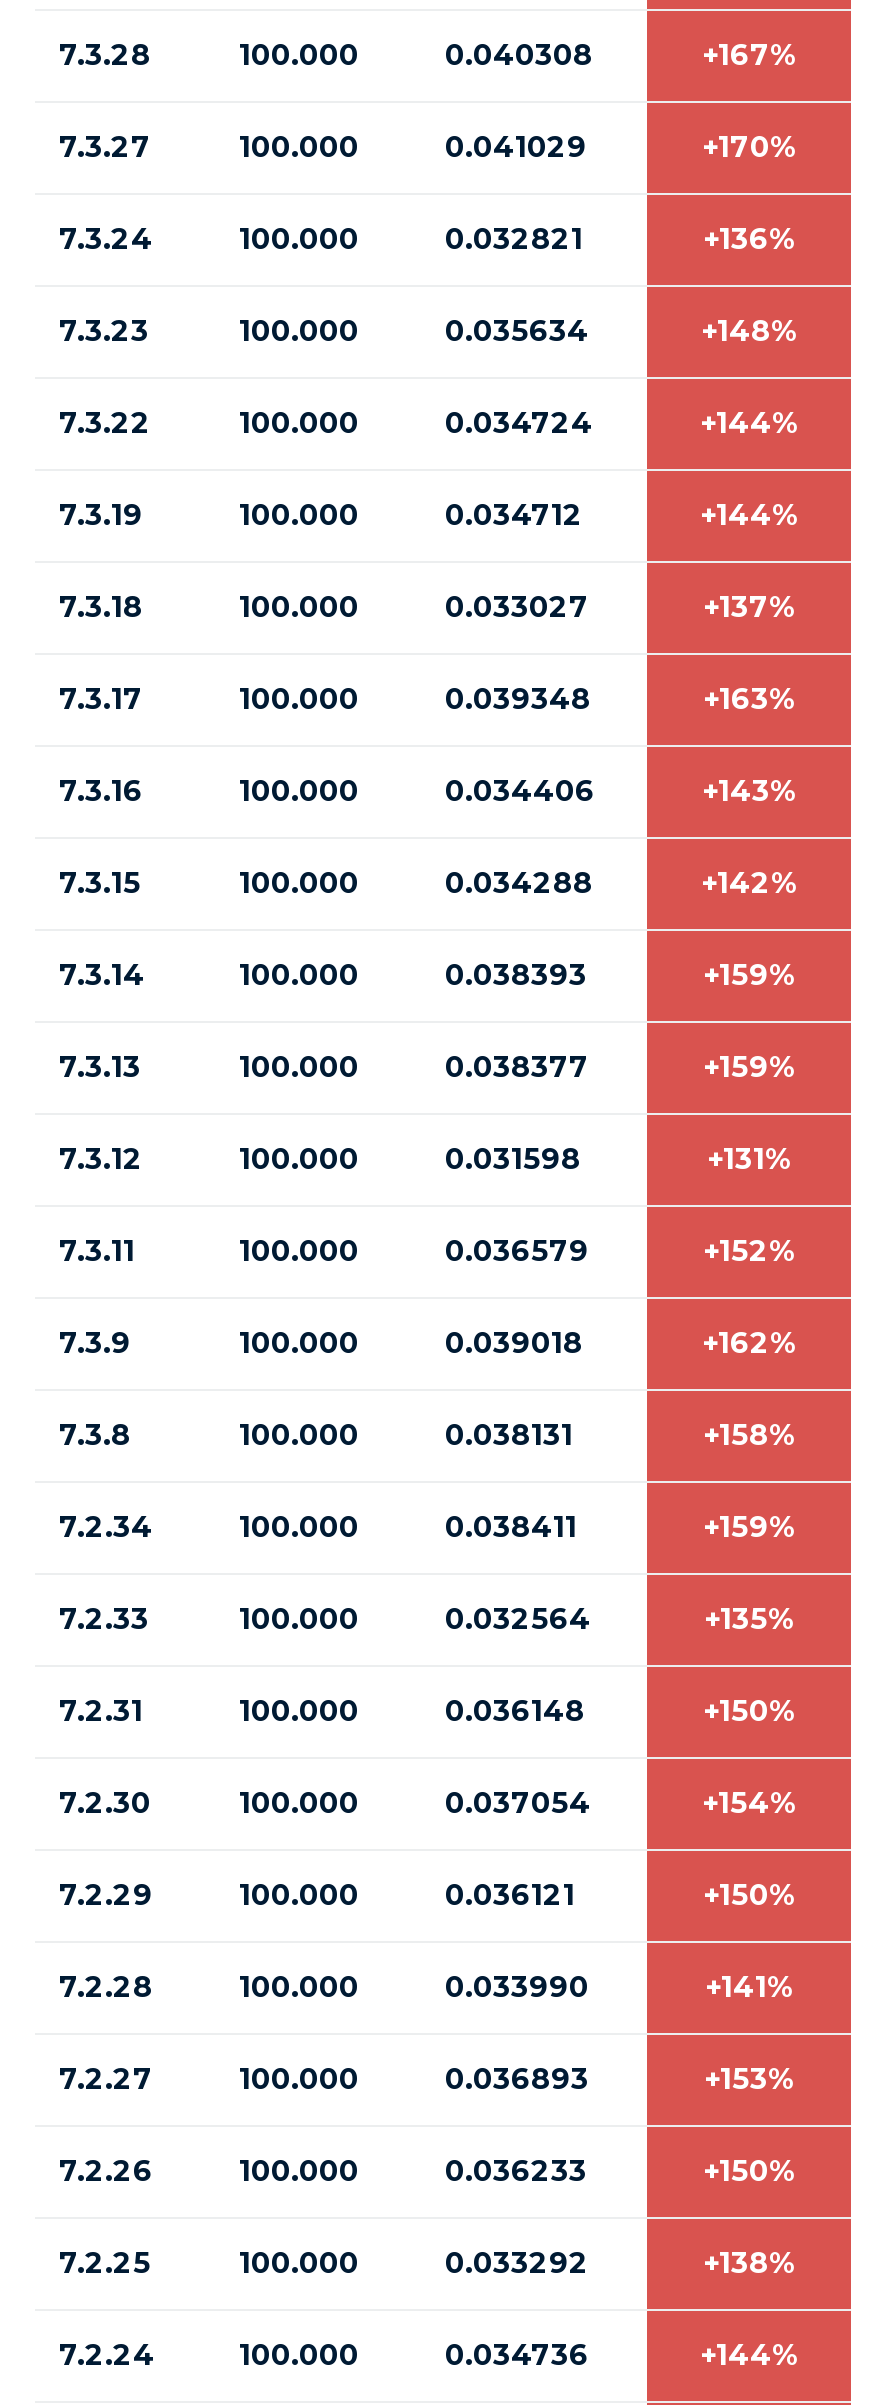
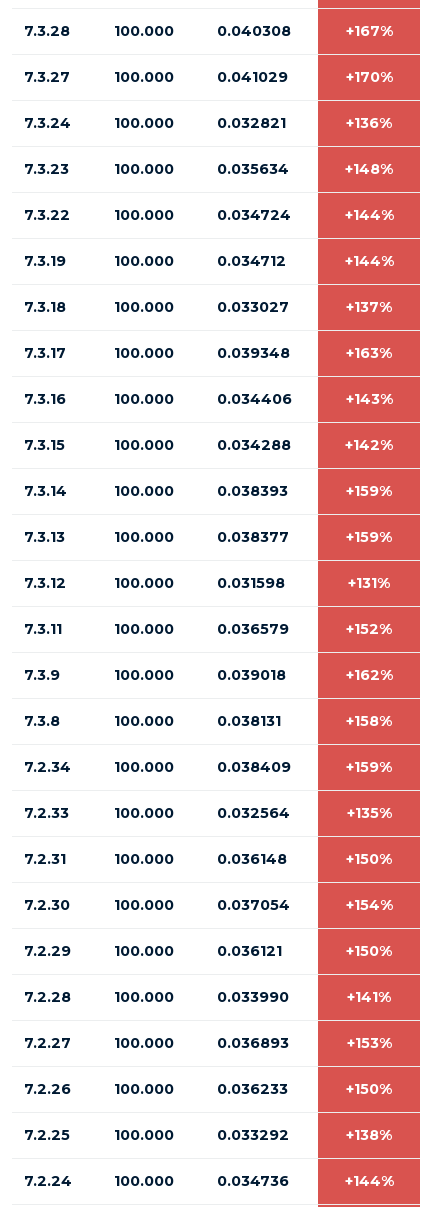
[445,1509,577,1545] 0.038411 -> [217,758,291,776] 0.038409

